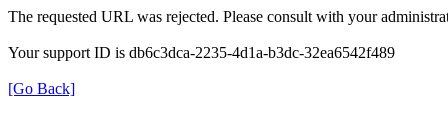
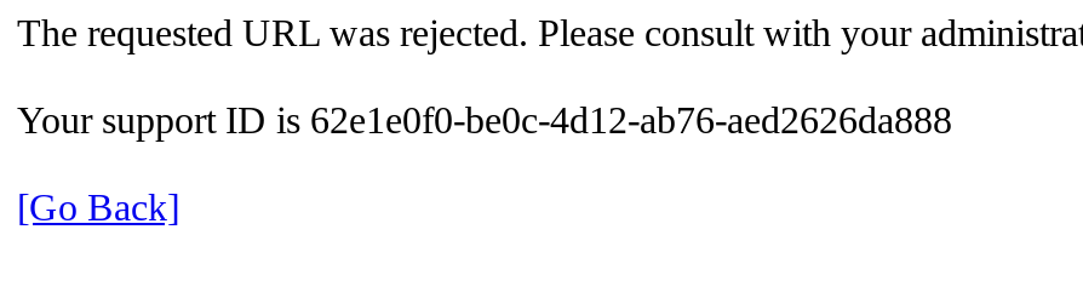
[8,44,395,61] Your support ID is db6c3dca-2235-4d1a-b3dc-32ea6542f489 -> [17,99,952,140] Your support ID is 62e1e0f0-be0c-4d12-ab76-aed2626da888

